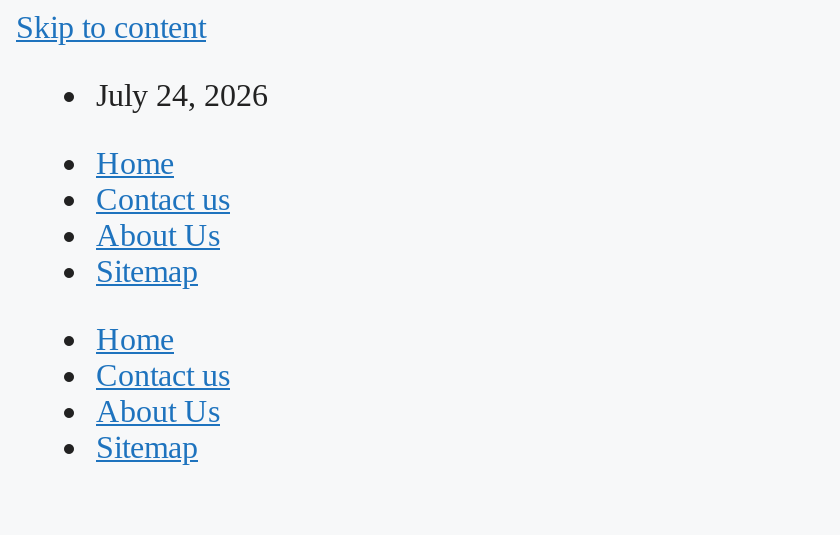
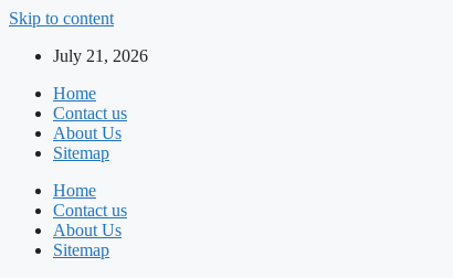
[96,78,268,112] July 24, 2026 -> [53,46,148,65] July 21, 2026

